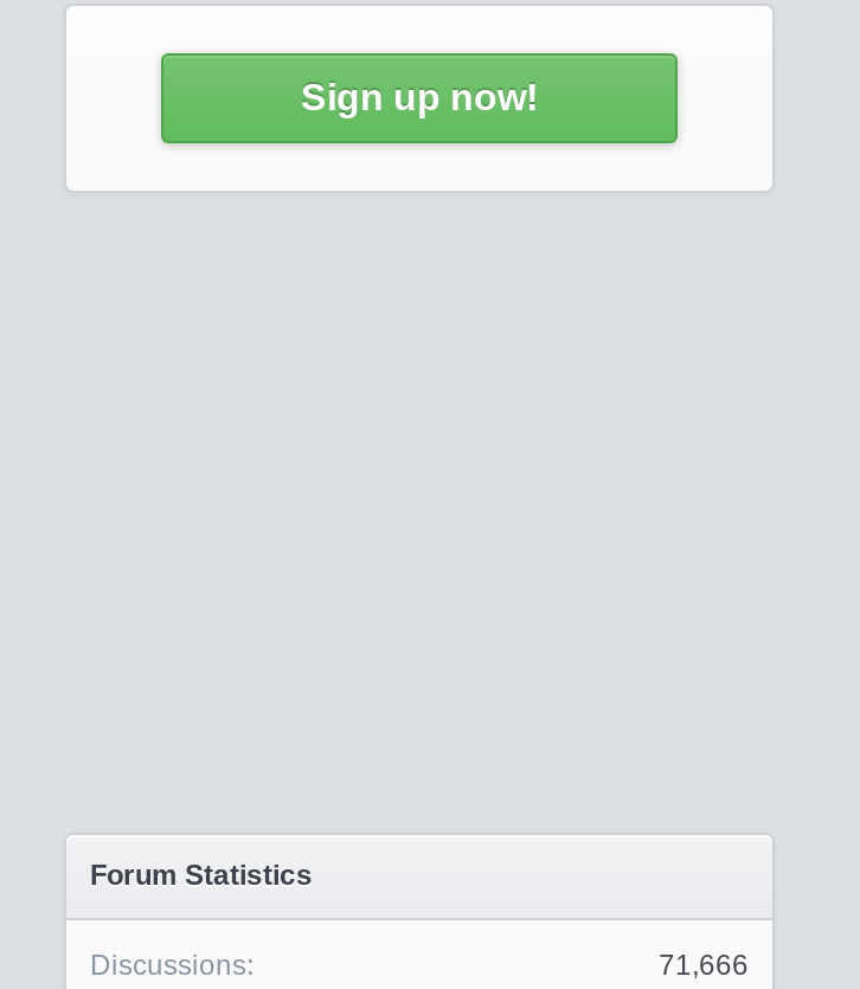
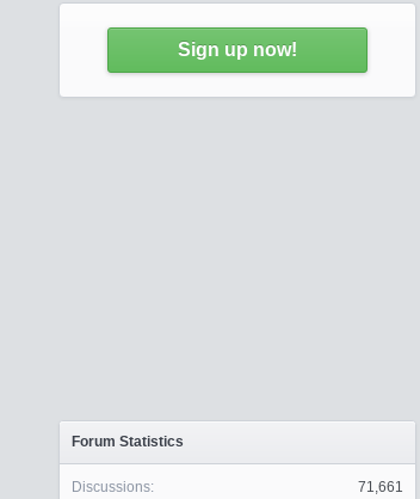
[659,949,749,982] 71,666 -> [358,479,403,495] 71,661

